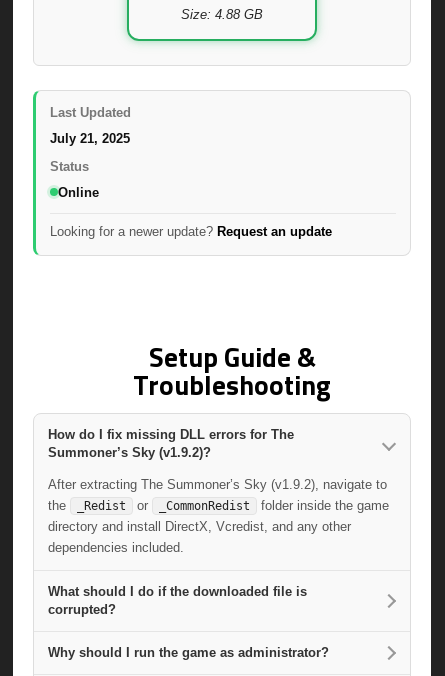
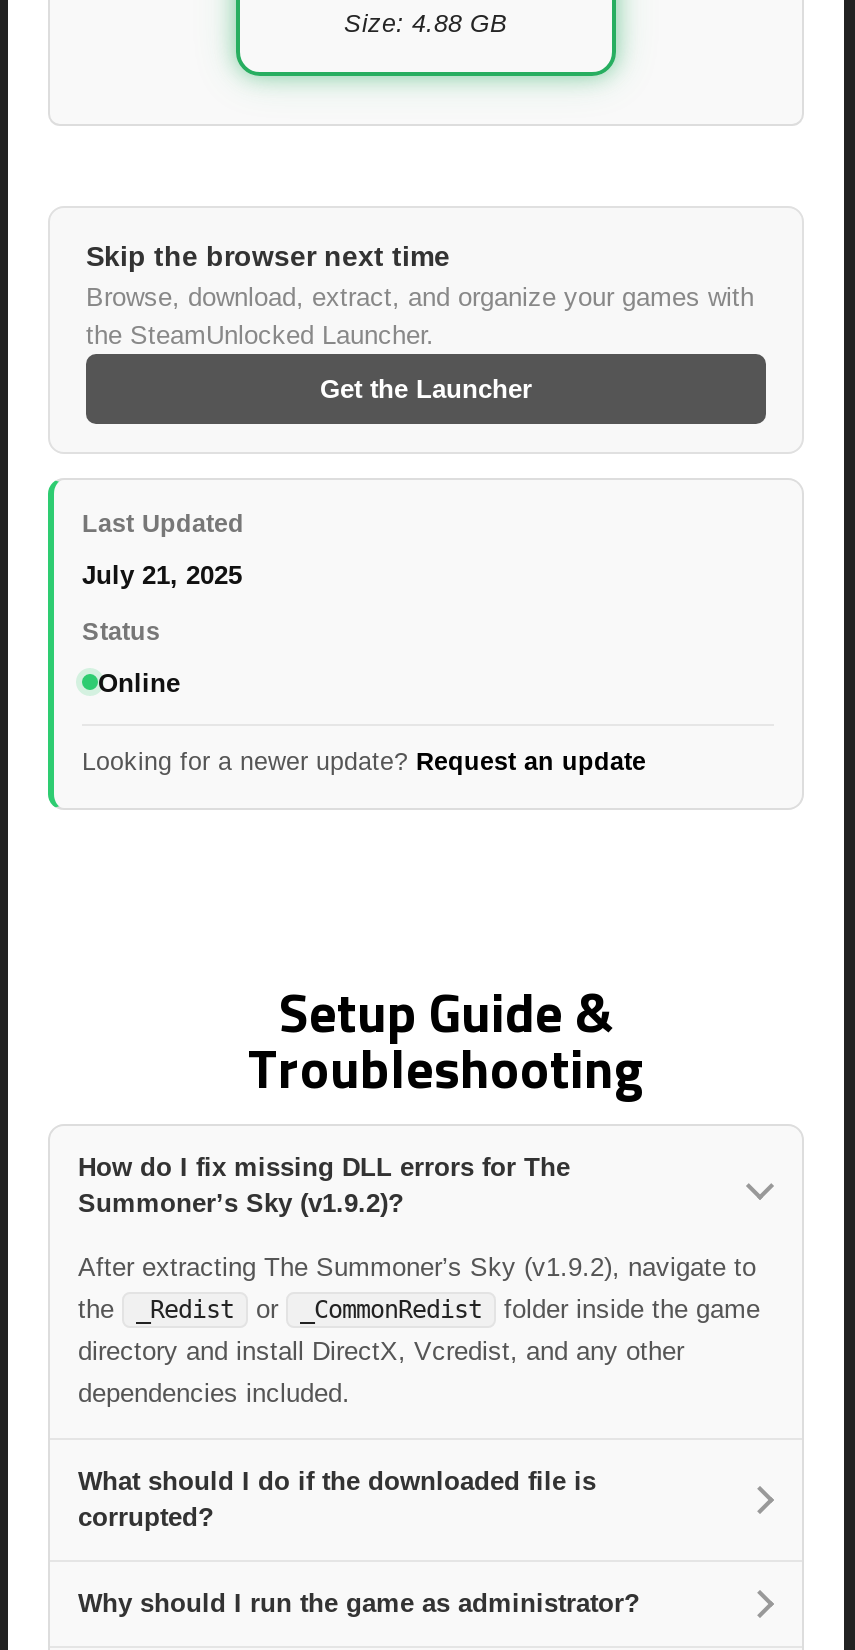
none -> [86,239,754,403] Skip the browser next time | Browse, download, extract, and organize your games with | the SteamUnlocked Launcher. | Get the Launcher

